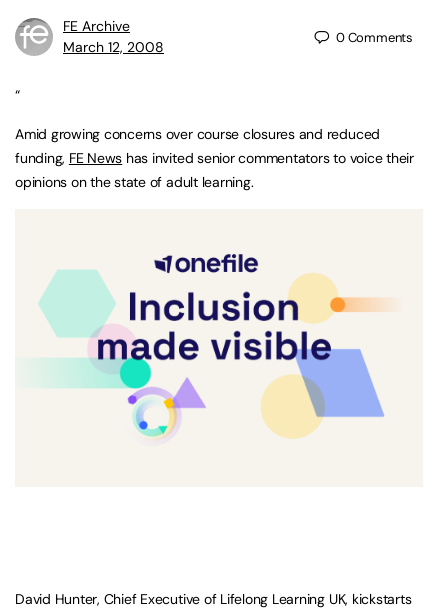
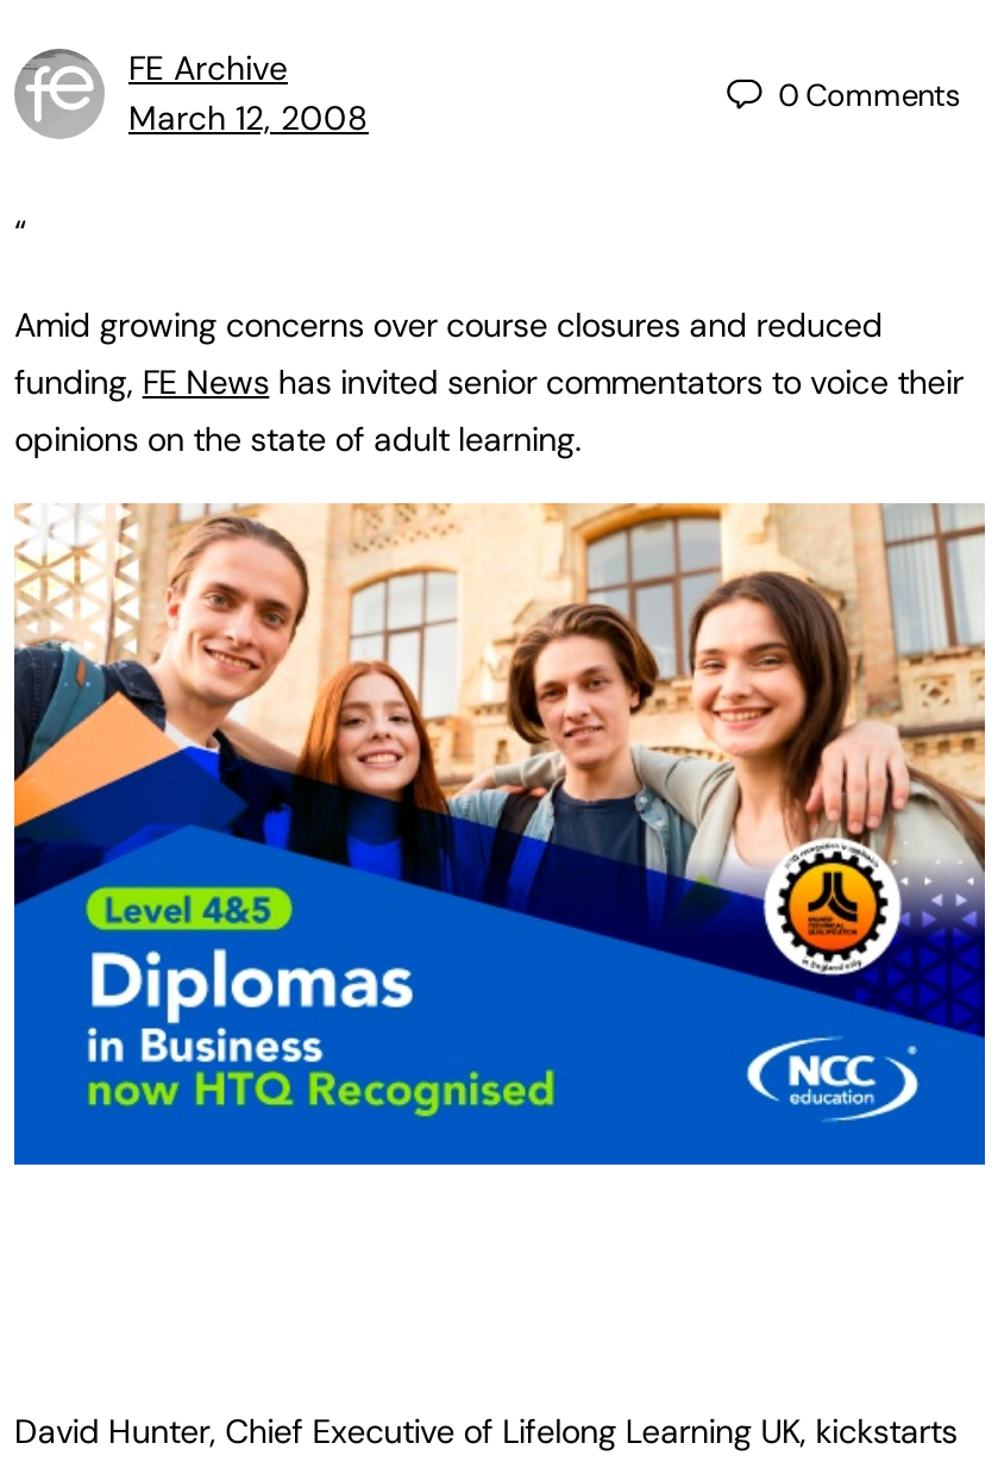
[15,209,423,487] [image] -> [12,501,987,1167] [image]

